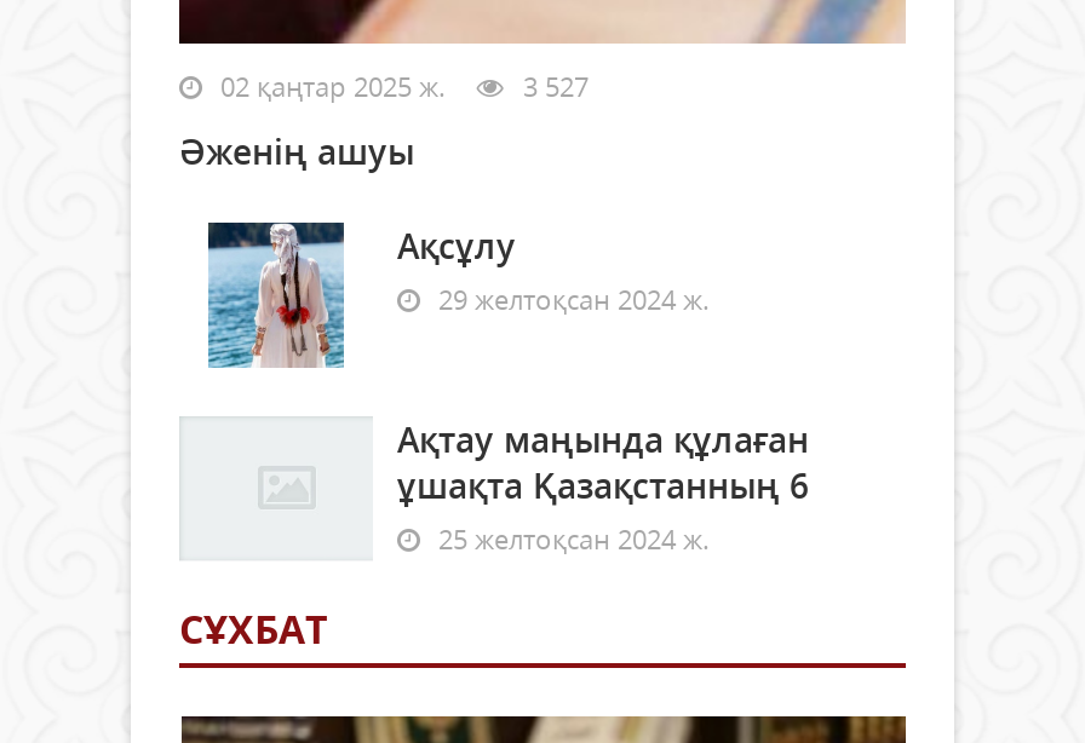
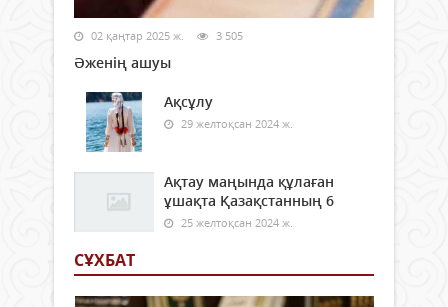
[213,68,589,104] 02 қаңтар 2025 ж. 3 527 -> [88,28,243,43] 02 қаңтар 2025 ж. 3 505

